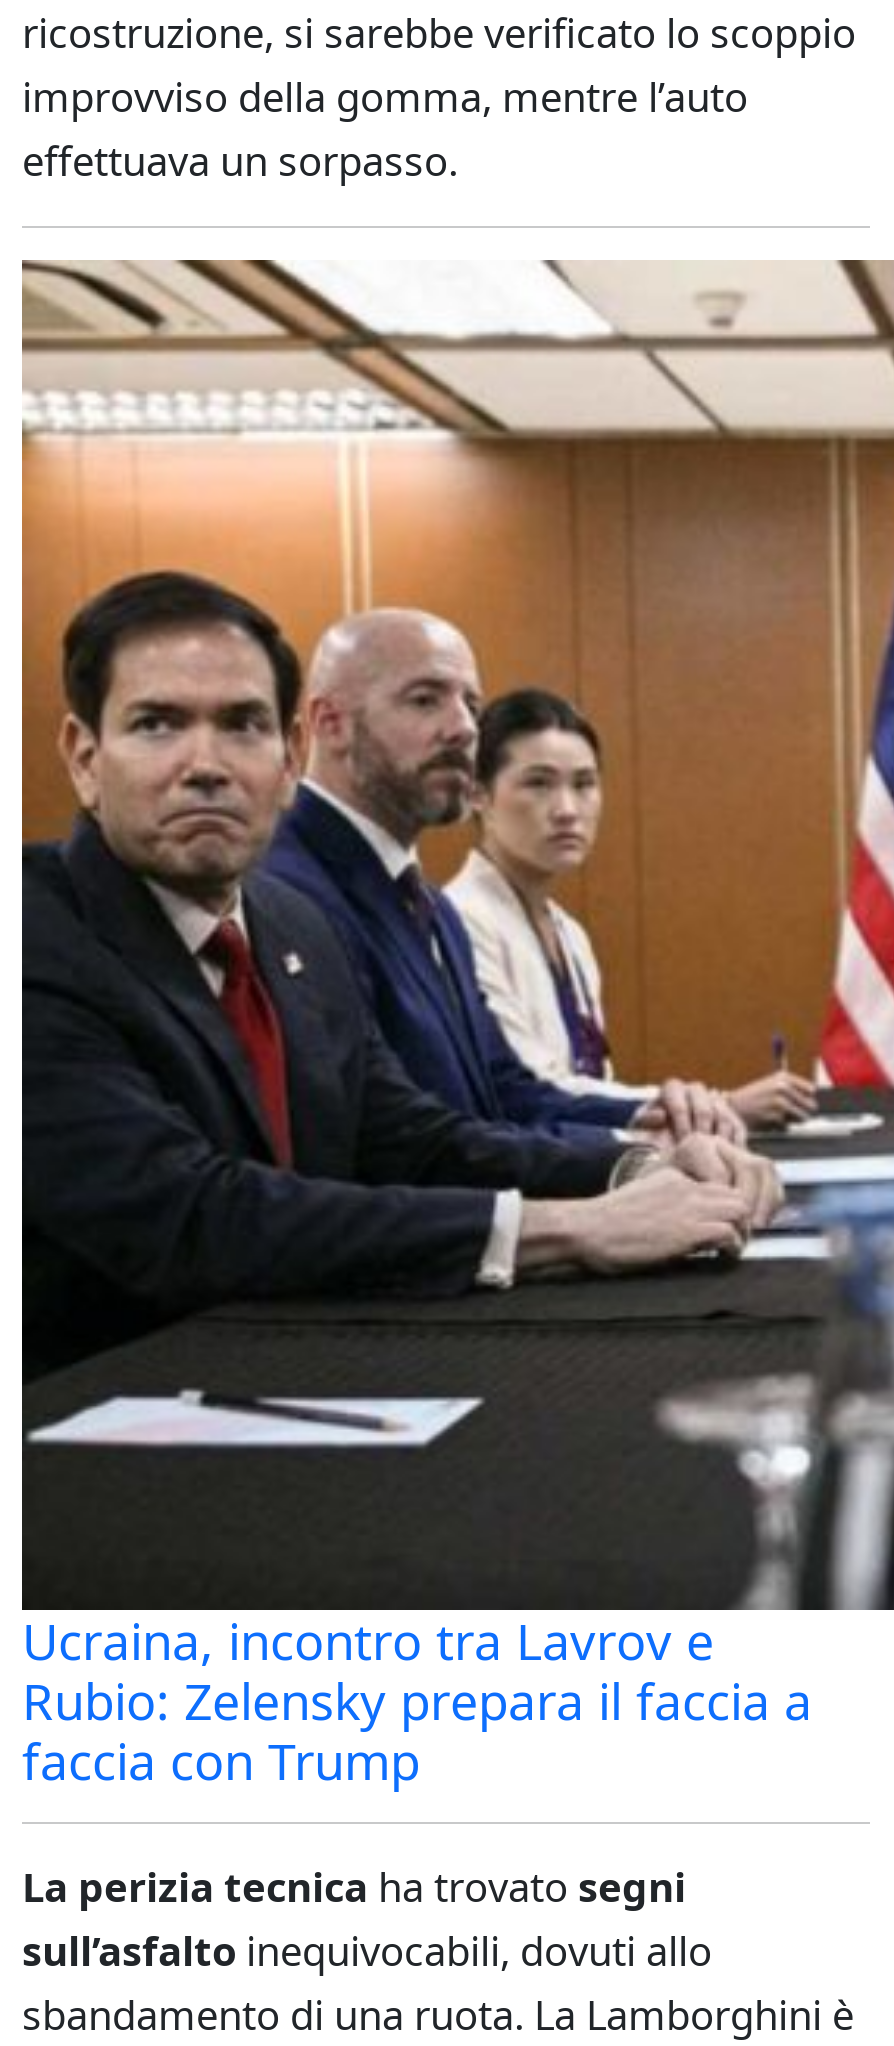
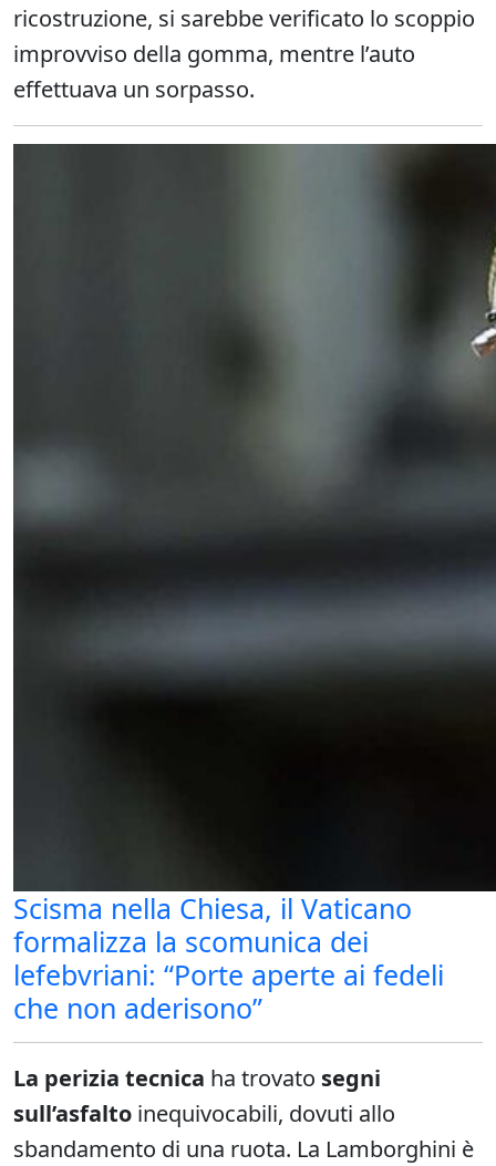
[20,258,888,1793] [image] | Ucraina, incontro tra Lavrov e | Rubio: Zelensky prepara il faccia a | faccia con Trump -> [12,143,493,1026] [image] | Scisma nella Chiesa, il Vaticano | formalizza la scomunica dei | lefebvriani: “Porte aperte ai fedeli | che non aderisono”

